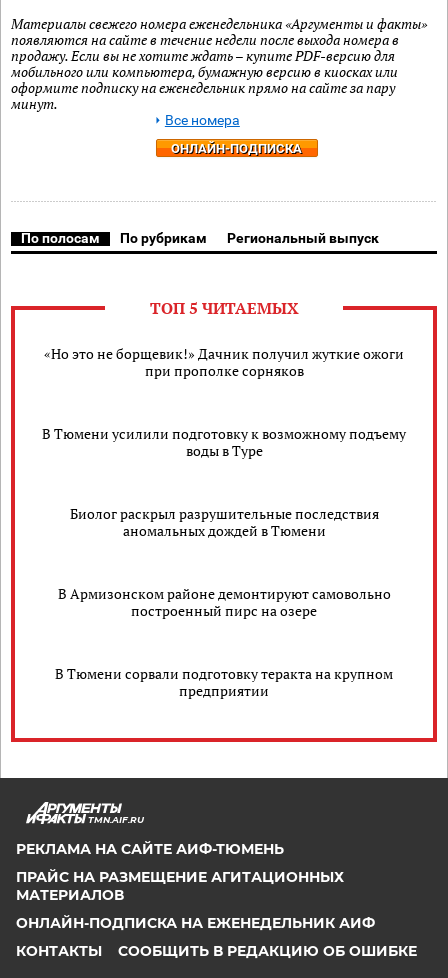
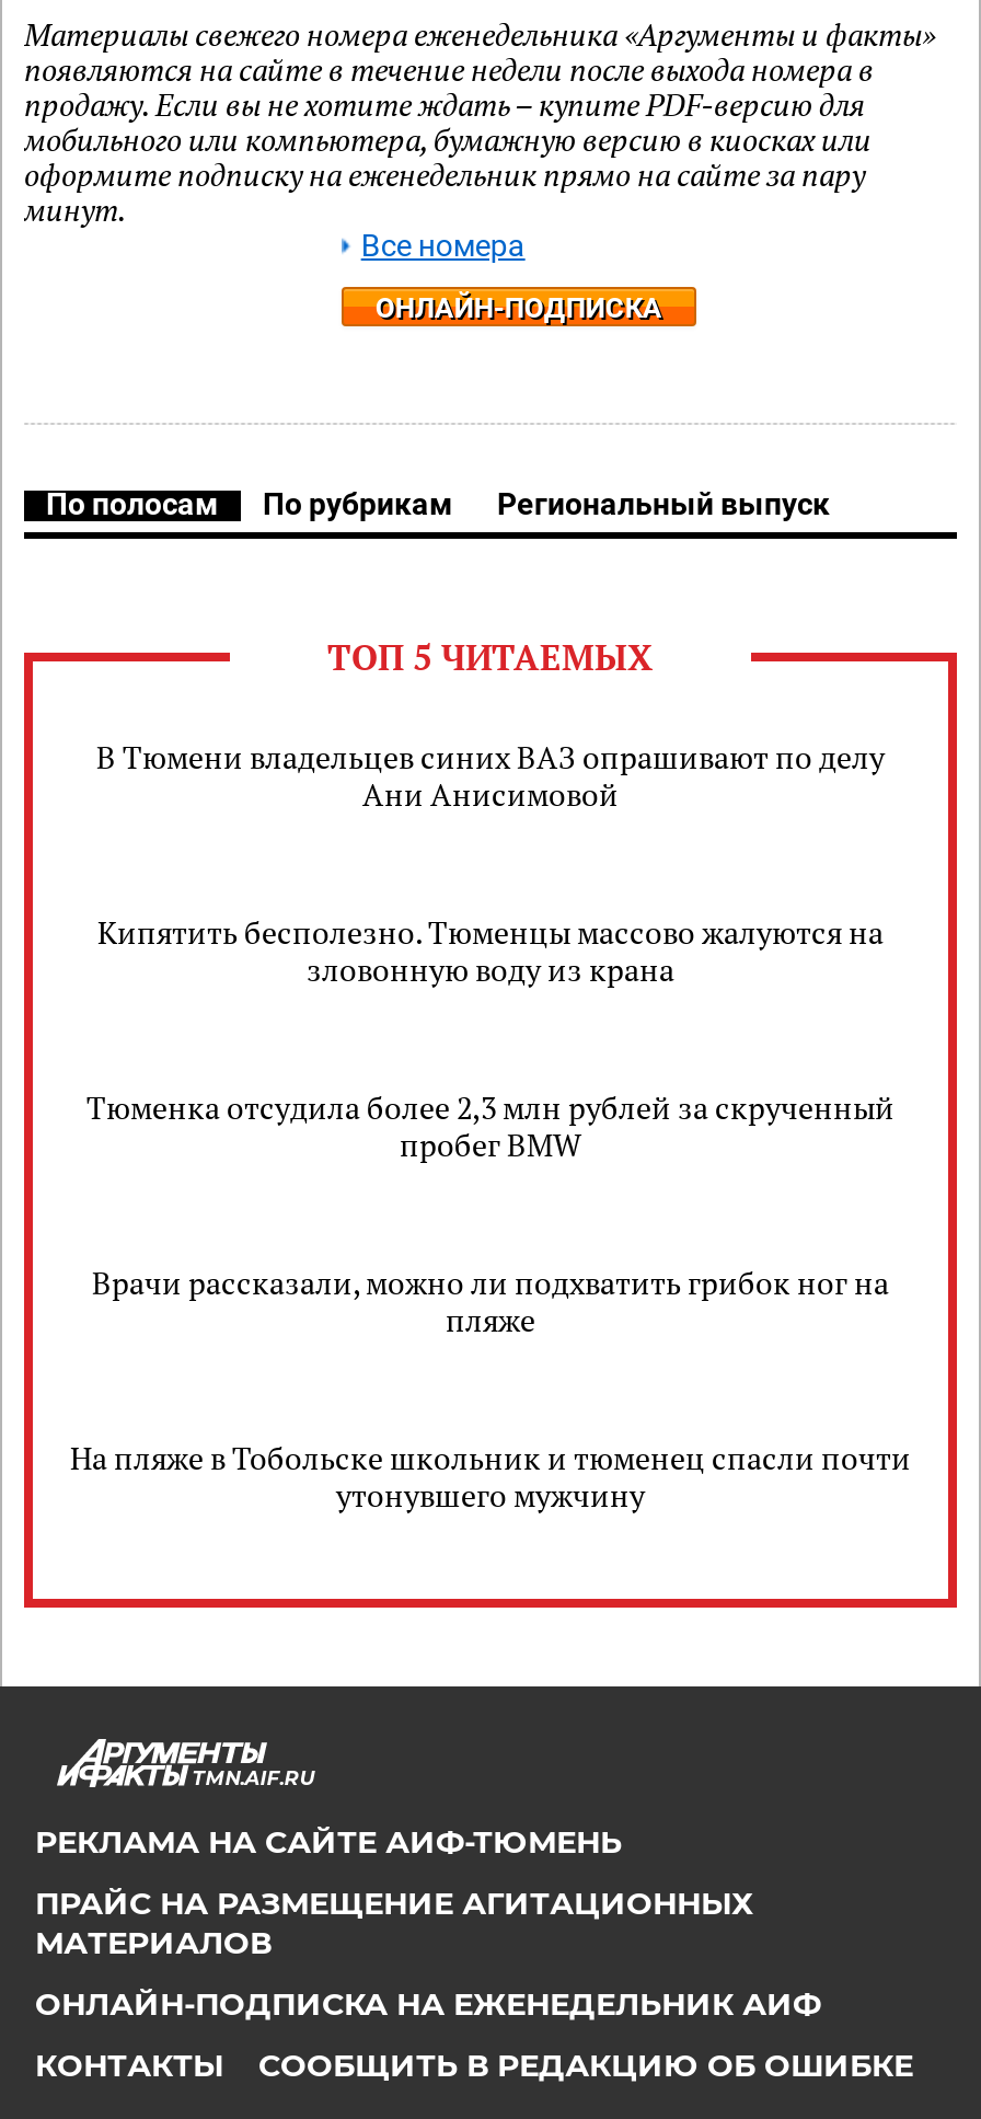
[44,344,404,380] «Но это не борщевик!» Дачник получил жуткие ожоги | при прополке сорняков -> [96,736,885,815] В Тюмени владельцев синих ВАЗ опрашивают по делу | Ани Анисимовой
[42,424,406,460] В Тюмени усилили подготовку к возможному подъему | воды в Туре -> [97,911,884,990] Кипятить бесполезно. Тюменцы массово жалуются на | зловонную воду из крана
[69,504,378,540] Биолог раскрыл разрушительные последствия | аномальных дождей в Тюмени -> [86,1086,895,1165] Тюменка отсудила более 2,3 млн рублей за скрученный | пробег BMW
[57,584,390,620] В Армизонском районе демонтируют самовольно | построенный пирс на озере -> [92,1262,889,1340] Врачи рассказали, можно ли подхватить грибок ног на | пляже
[55,664,393,700] В Тюмени сорвали подготовку теракта на крупном | предприятии -> [70,1437,911,1516] На пляже в Тобольске школьник и тюменец спасли почти | утонувшего мужчину

